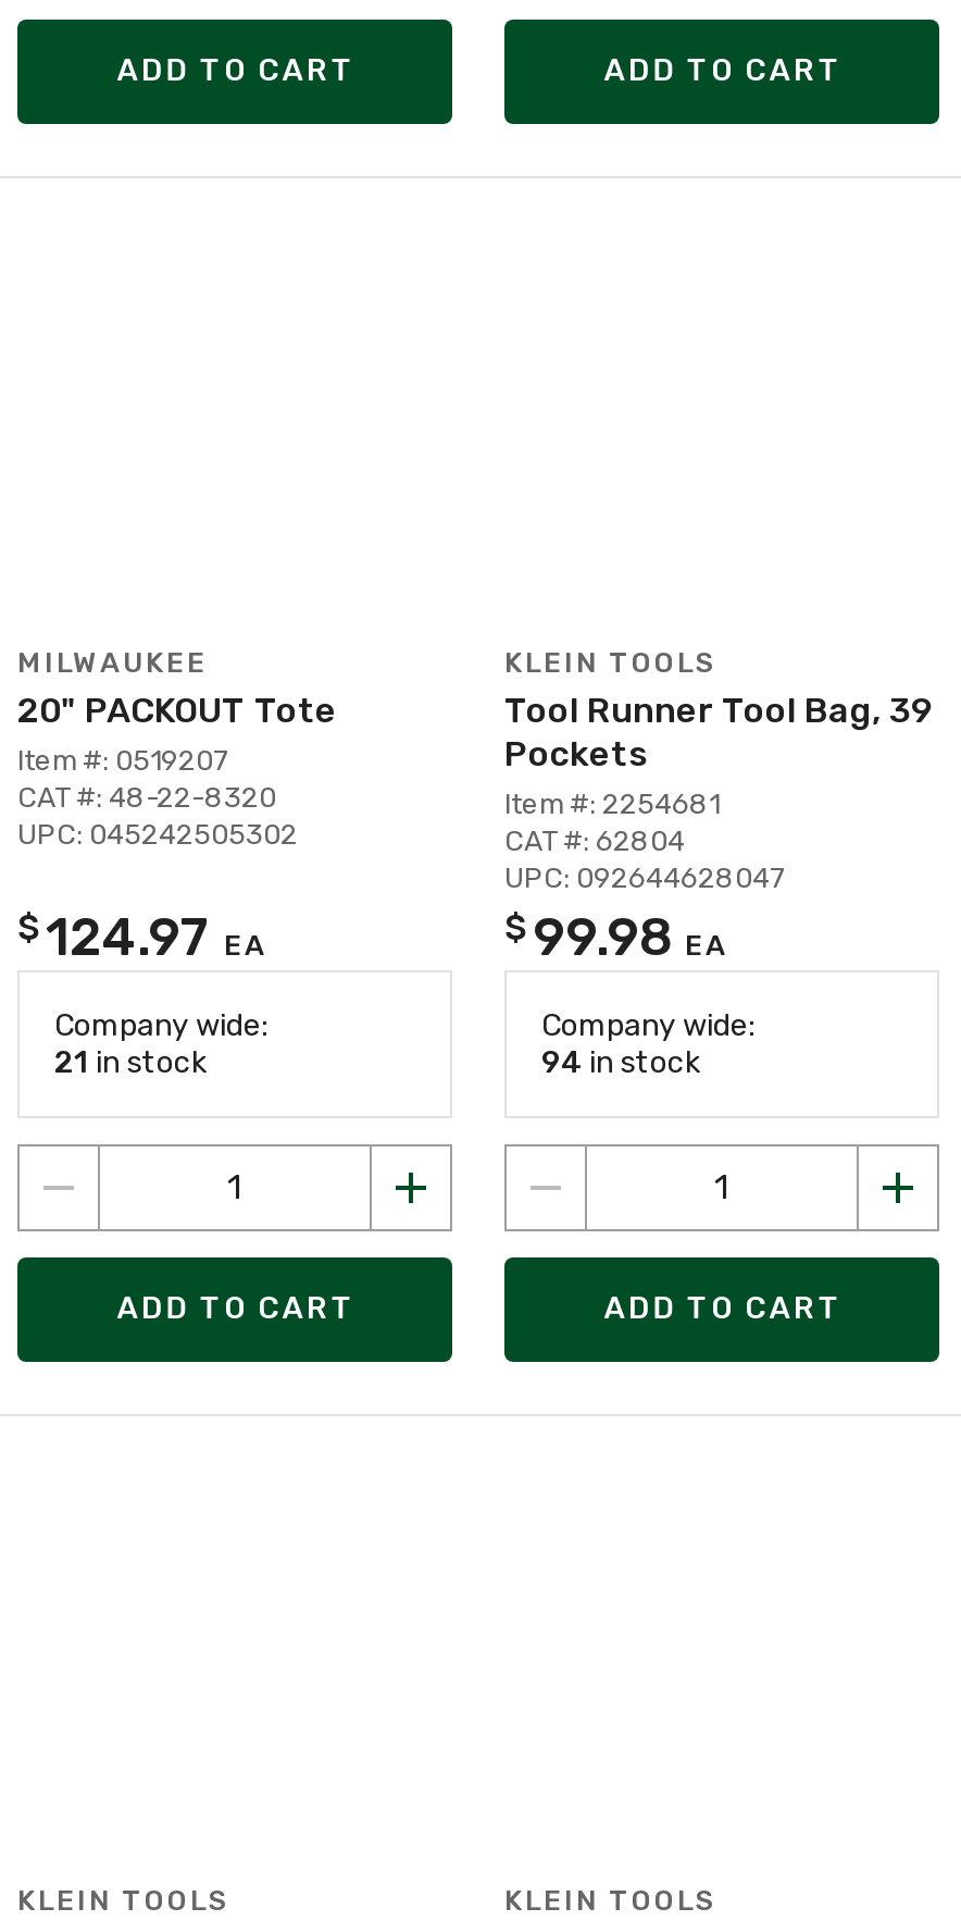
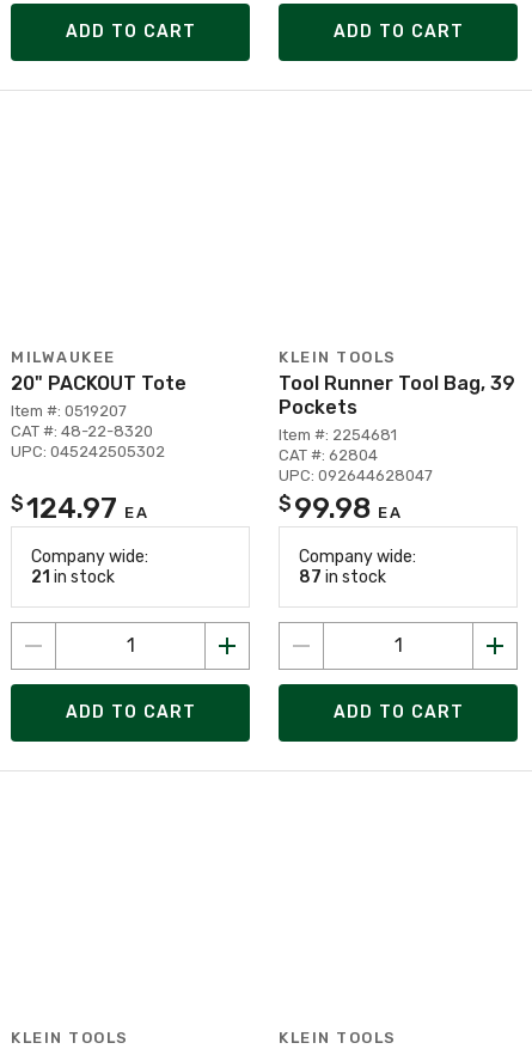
[541,1044,700,1081] 94 in stock -> [299,567,386,587] 87 in stock

